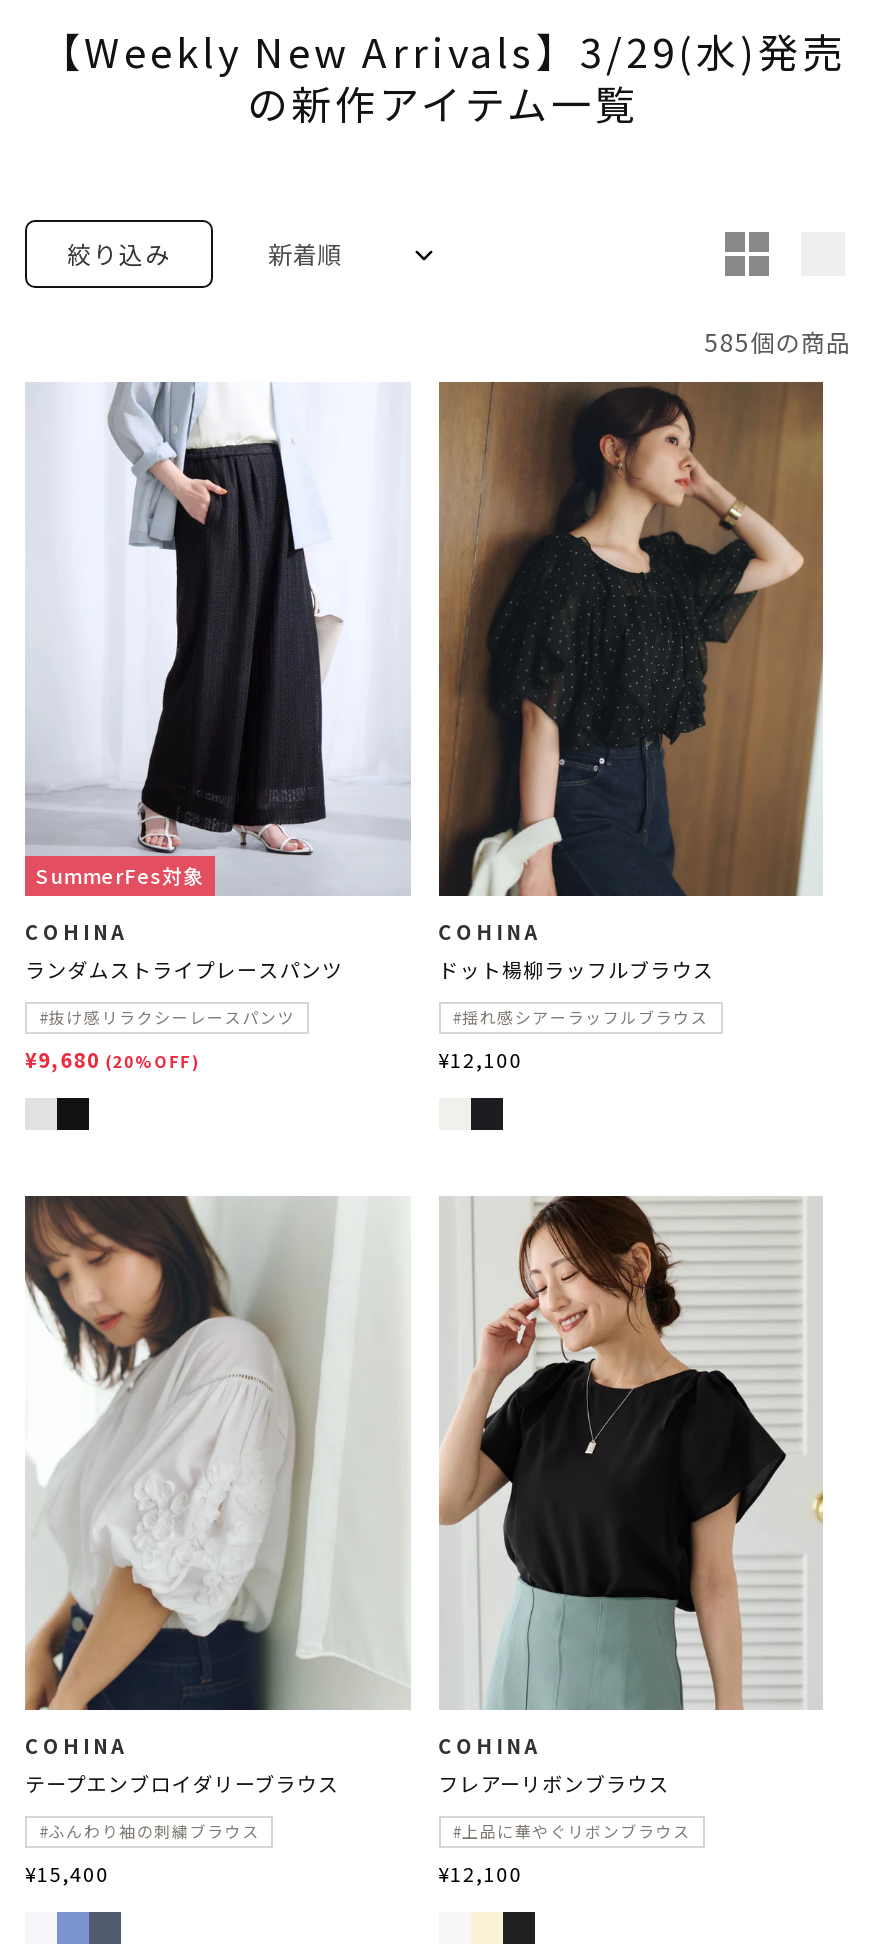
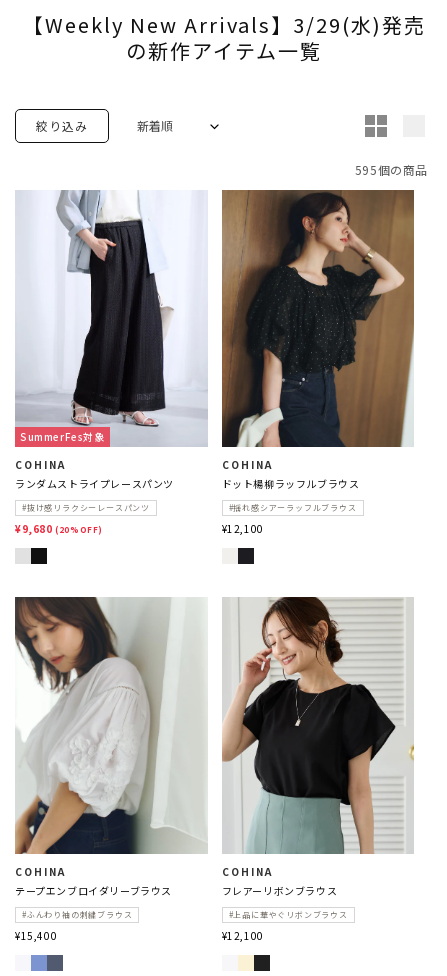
[705,324,851,358] 585個の商品 -> [355,161,428,178] 595個の商品

